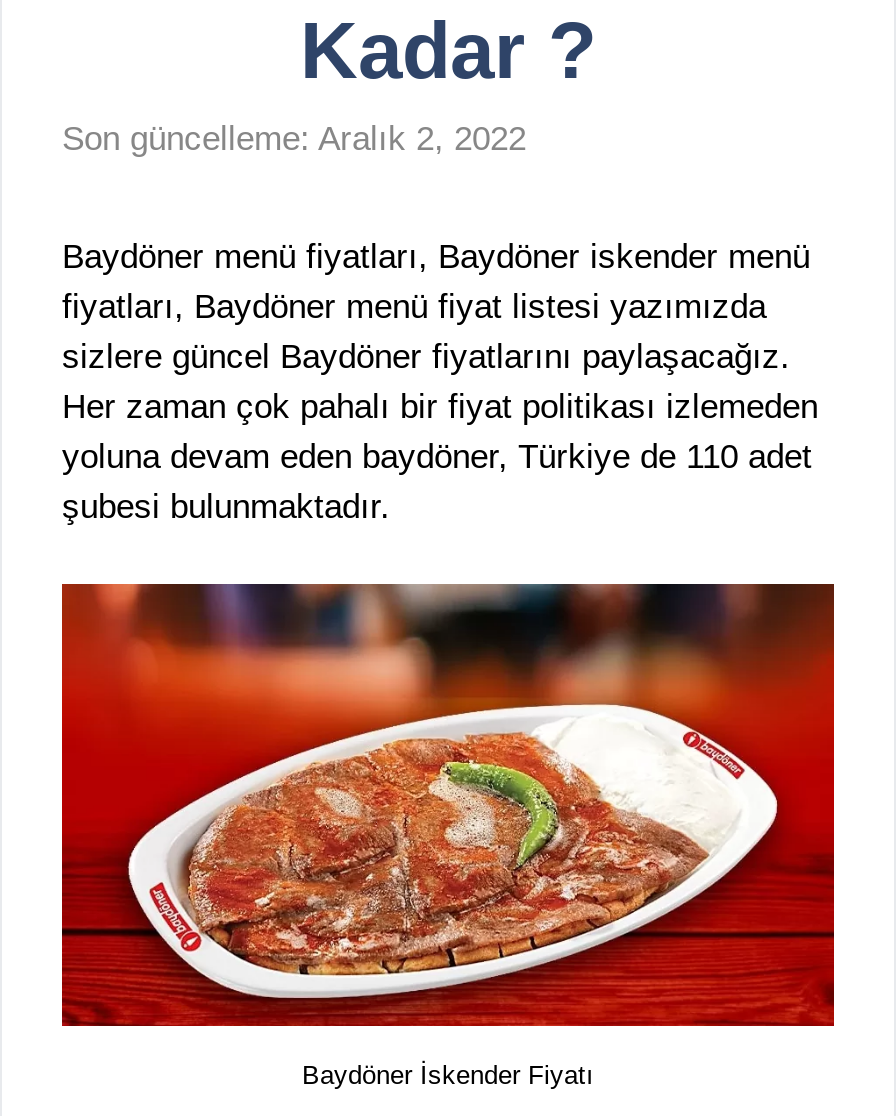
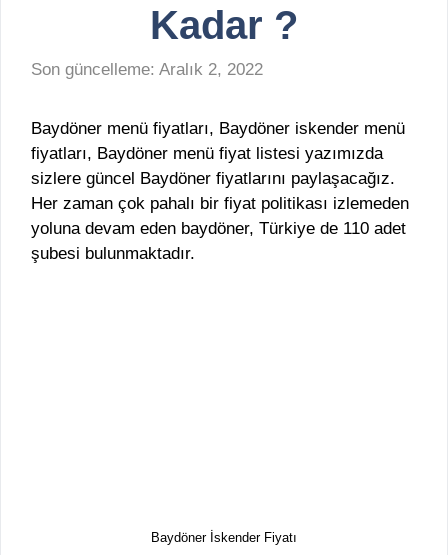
[60,582,836,1028] [image] -> none

